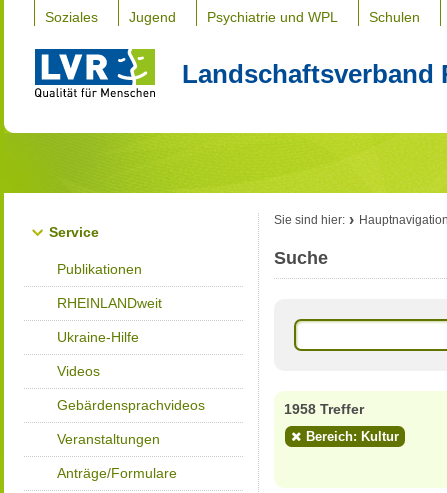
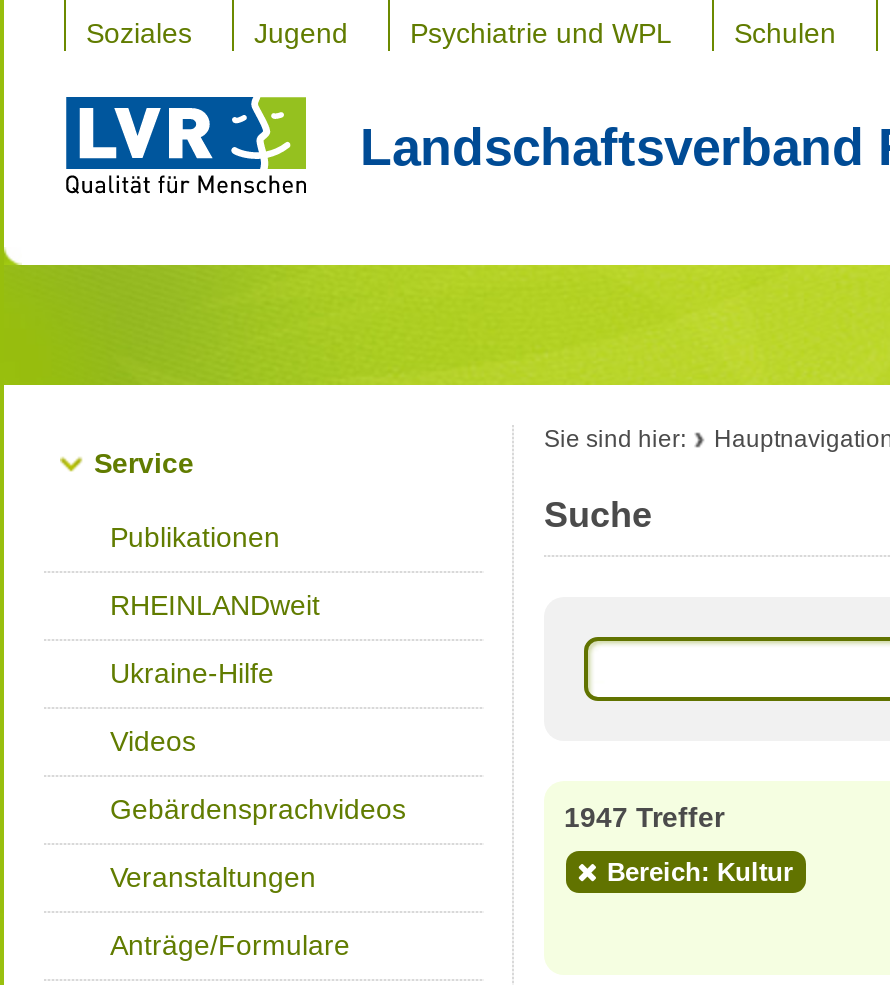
[284,401,364,417] 1958 Treffer -> [564,801,724,833] 1947 Treffer

